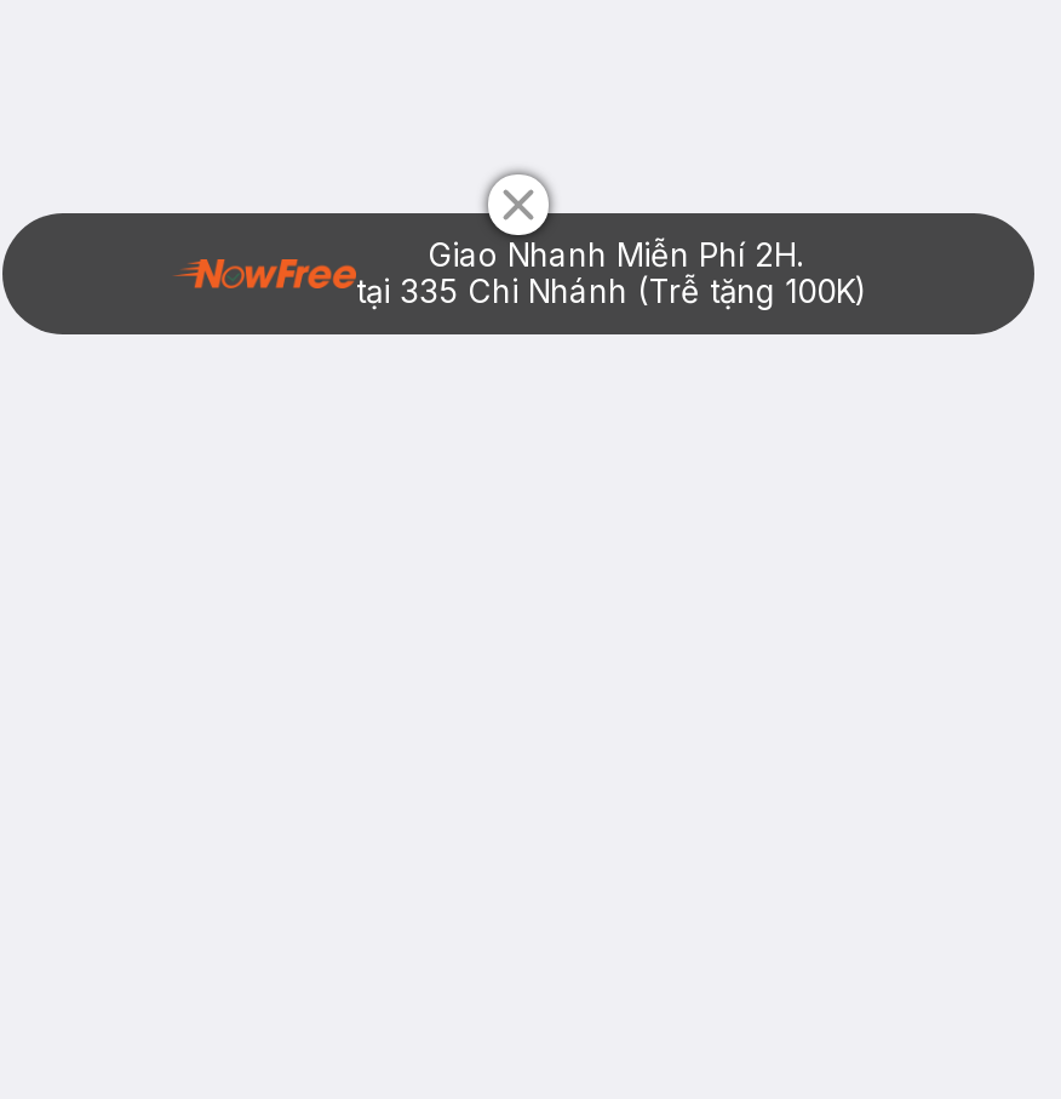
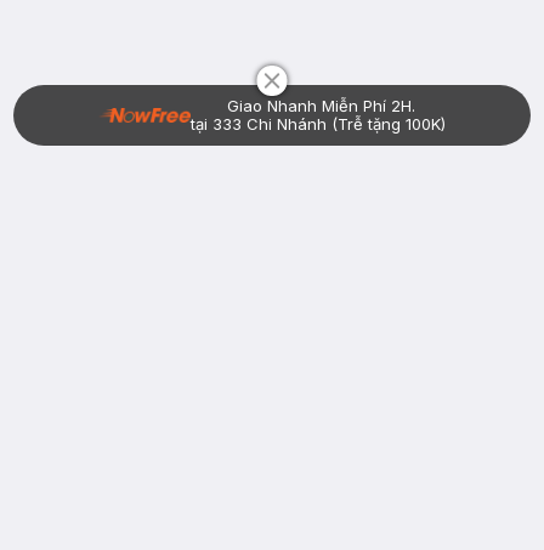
[356,271,865,310] tại 335 Chi Nhánh (Trễ tặng 100K) -> [191,114,446,134] tại 333 Chi Nhánh (Trễ tặng 100K)

